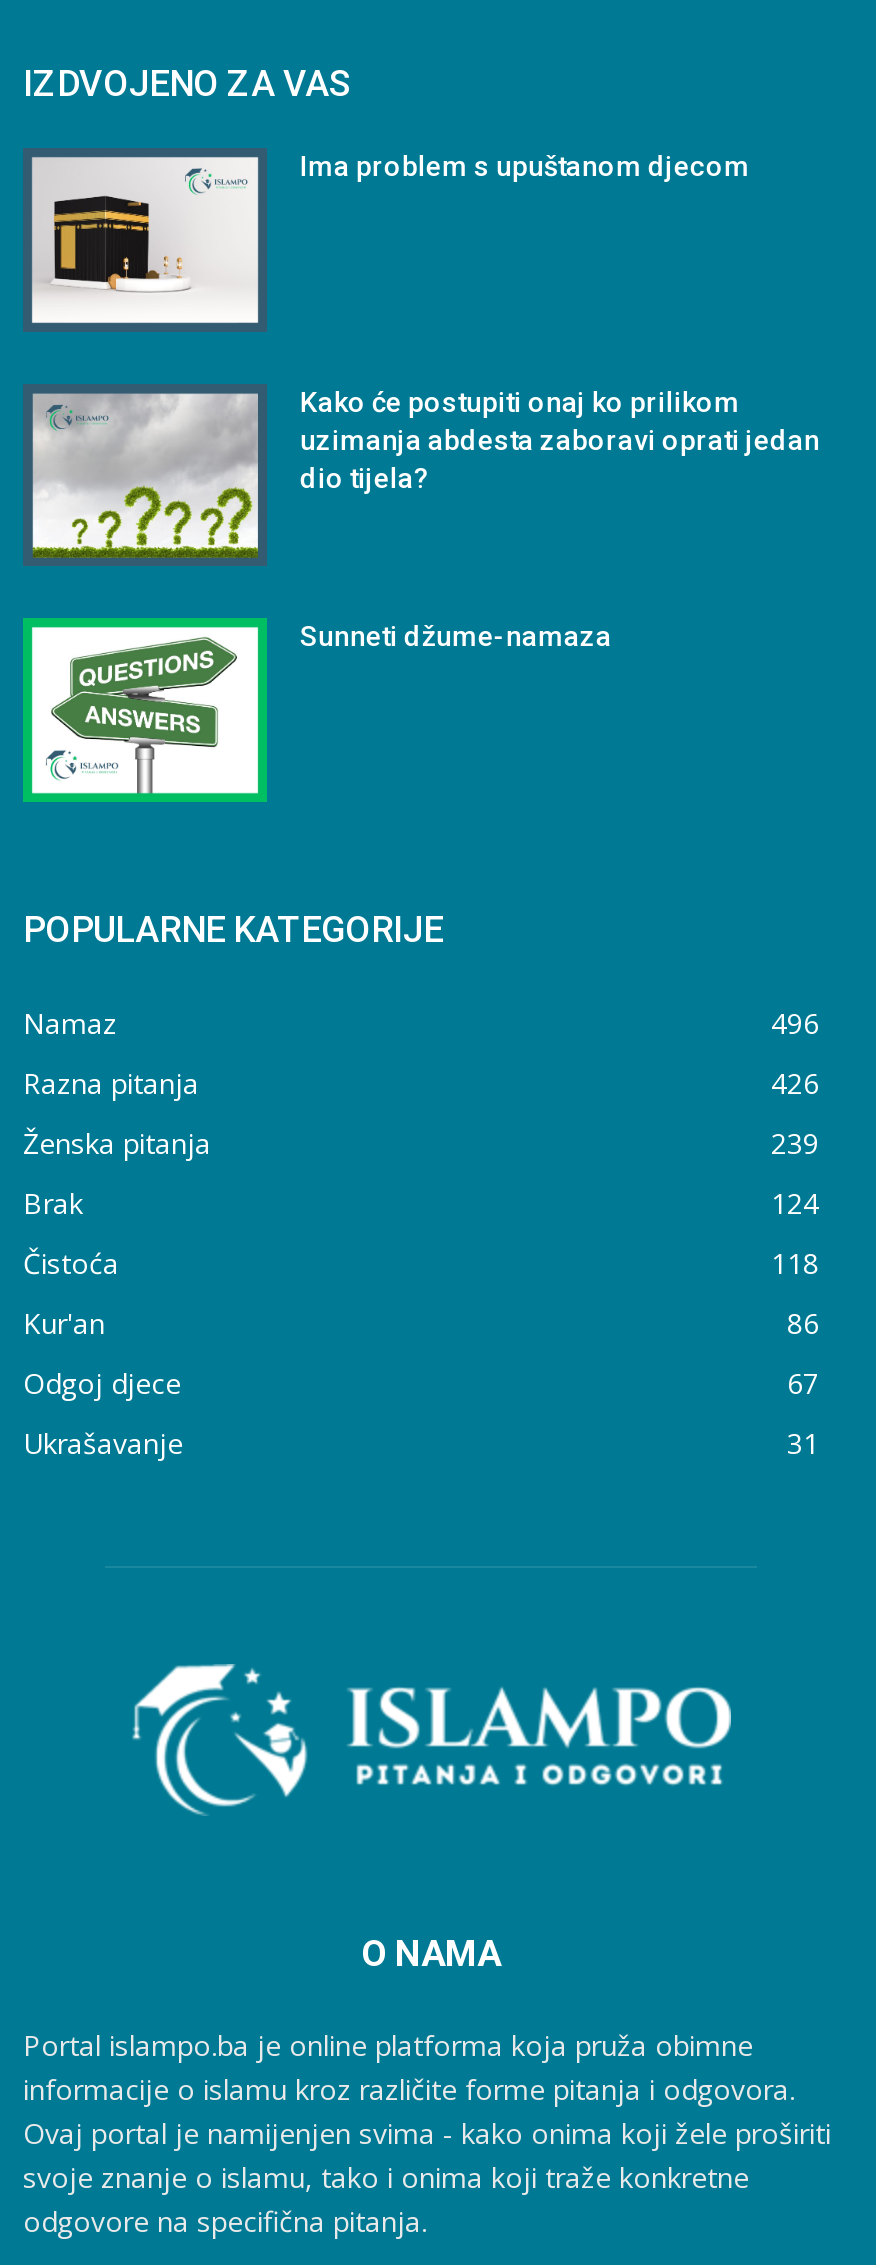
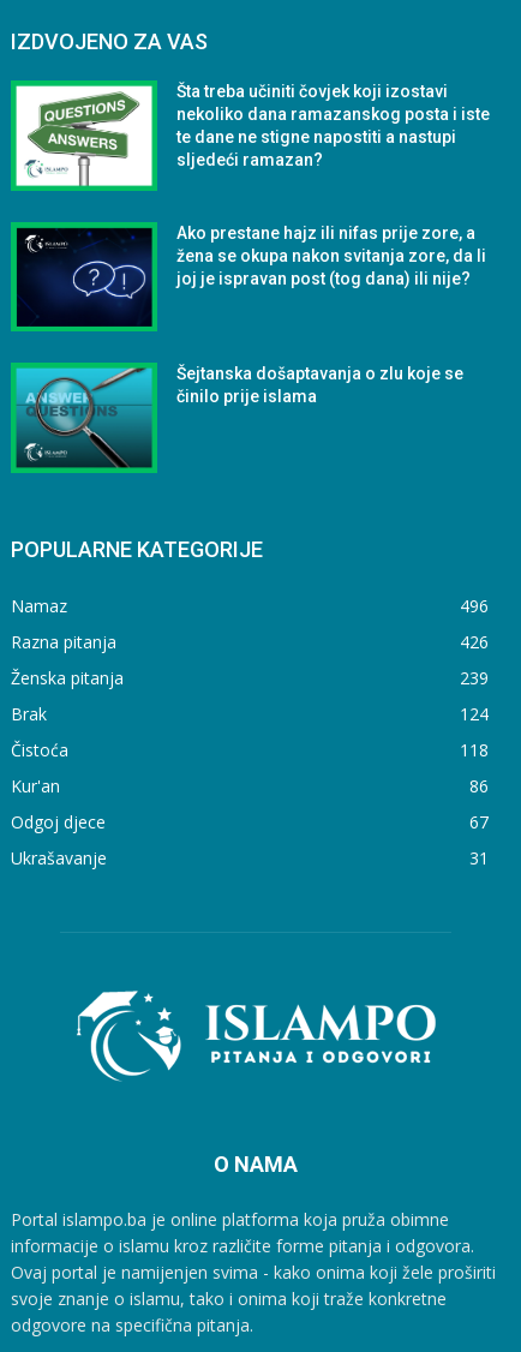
[23,148,750,332] [image] | Ima problem s upuštanom djecom -> [11,80,490,191] [image] | Šta treba učiniti čovjek koji izostavi | nekoliko dana ramazanskog posta i iste | te dane ne stigne napostiti a nastupi | sljedeći ramazan?
[23,384,820,566] [image] | Kako će postupiti onaj ko prilikom | uzimanja abdesta zaboravi oprati jedan | dio tijela? -> [11,222,487,331] [image] | Ako prestane hajz ili nifas prije zore, a | žena se okupa nakon svitanja zore, da li | joj je ispravan post (tog dana) ili nije?
[29,621,612,796] [image] | Sunneti džume-namaza -> [16,364,464,469] [image] | Šejtanska došaptavanja o zlu koje se | činilo prije islama

